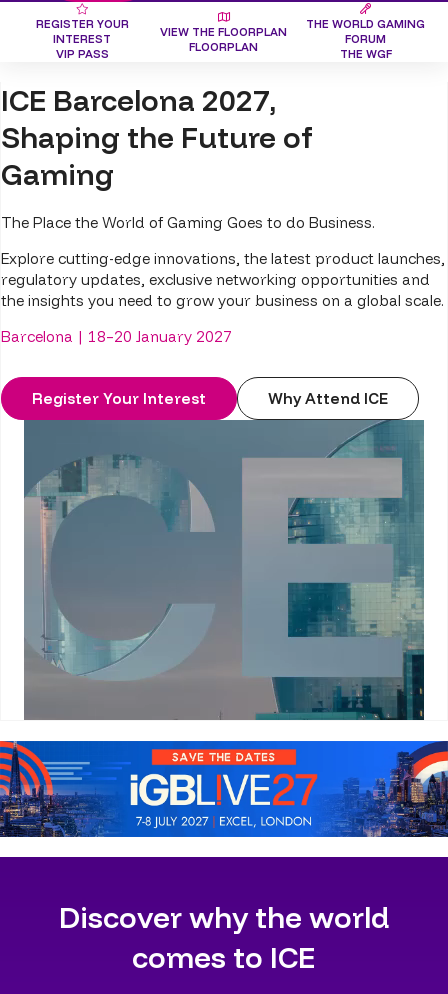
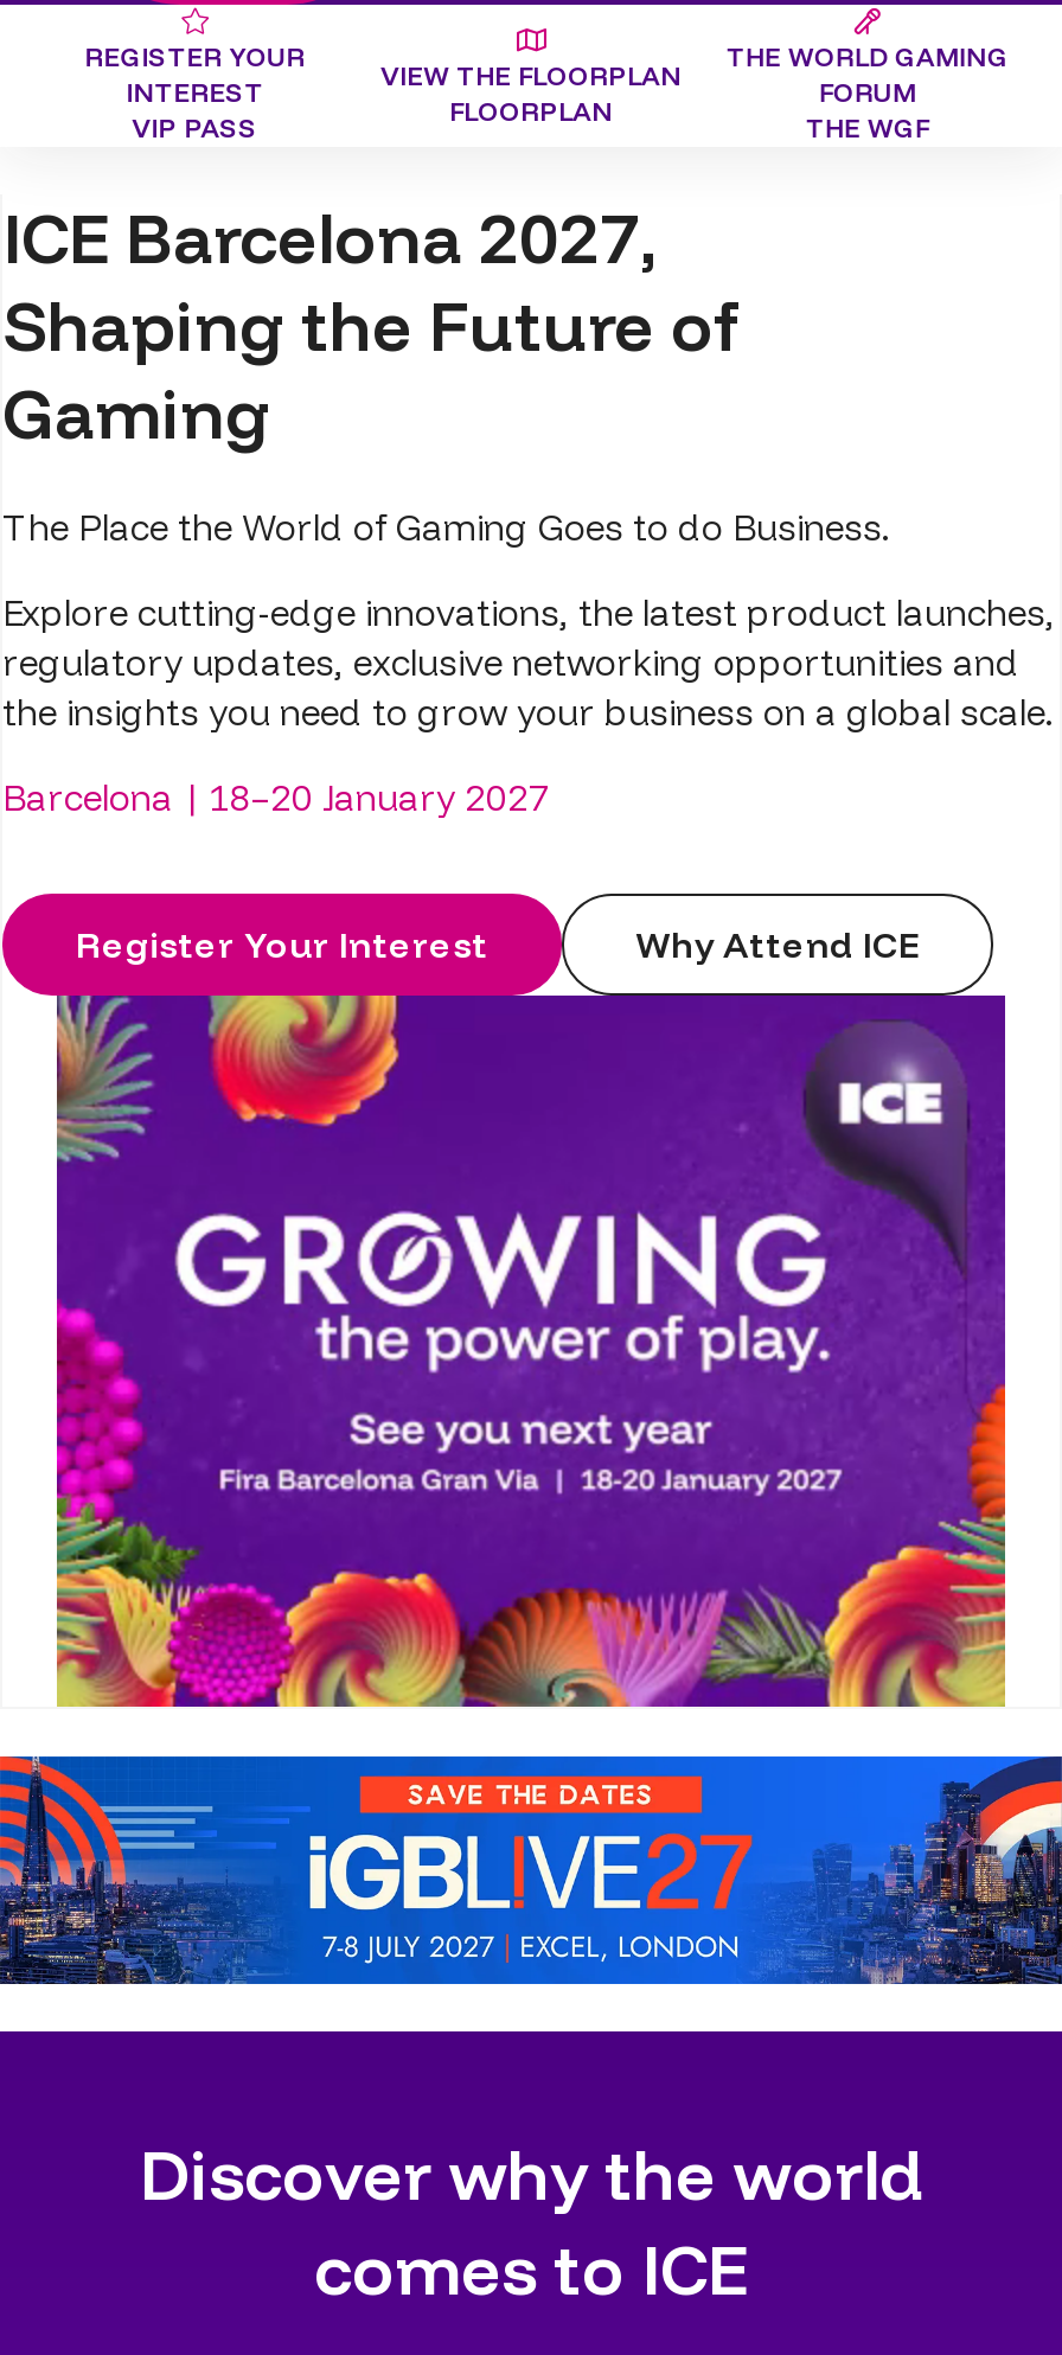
[23,419,425,721] [image] -> [55,993,1007,1709] [image]

